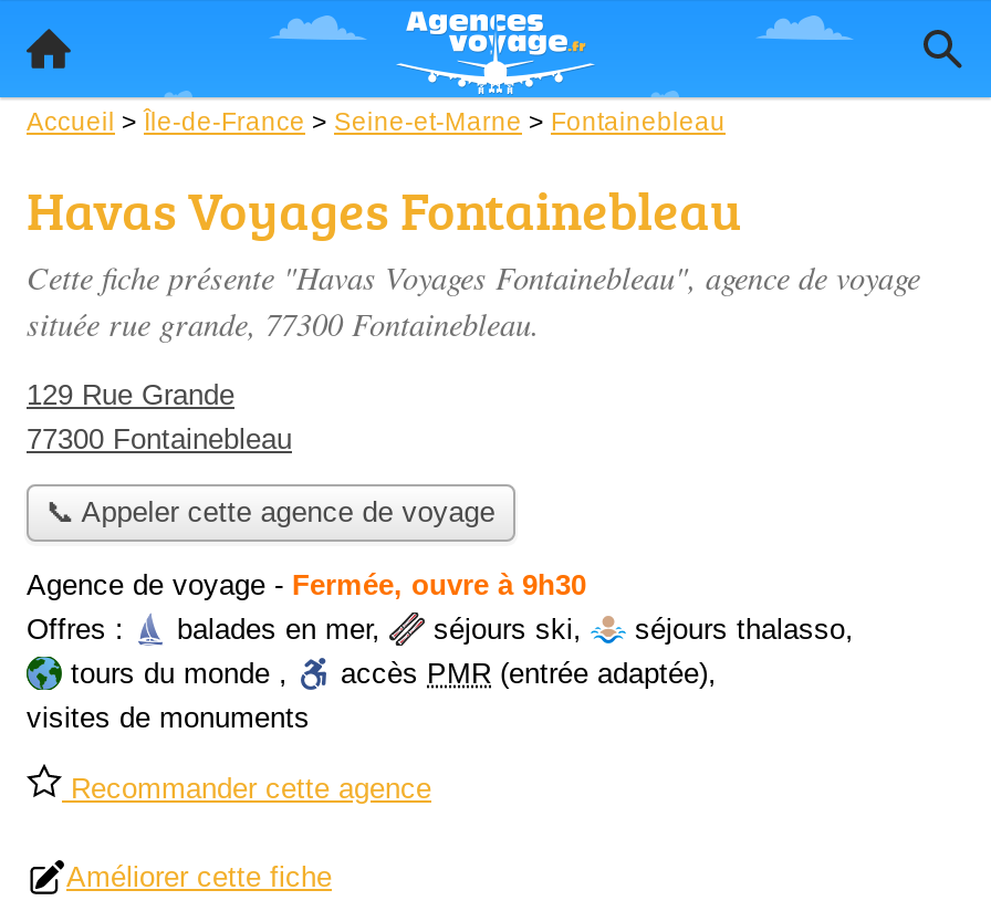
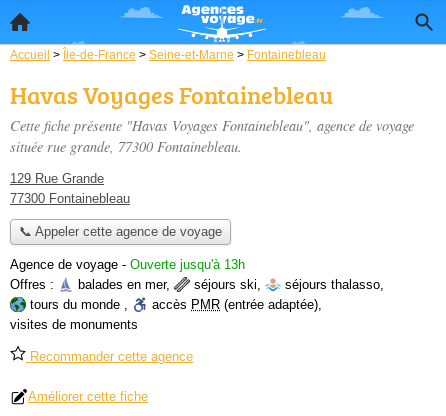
[27,569,586,602] Agence de voyage - Fermée, ouvre à 9h30 -> [10,257,245,272] Agence de voyage - Ouverte jusqu'à 13h

